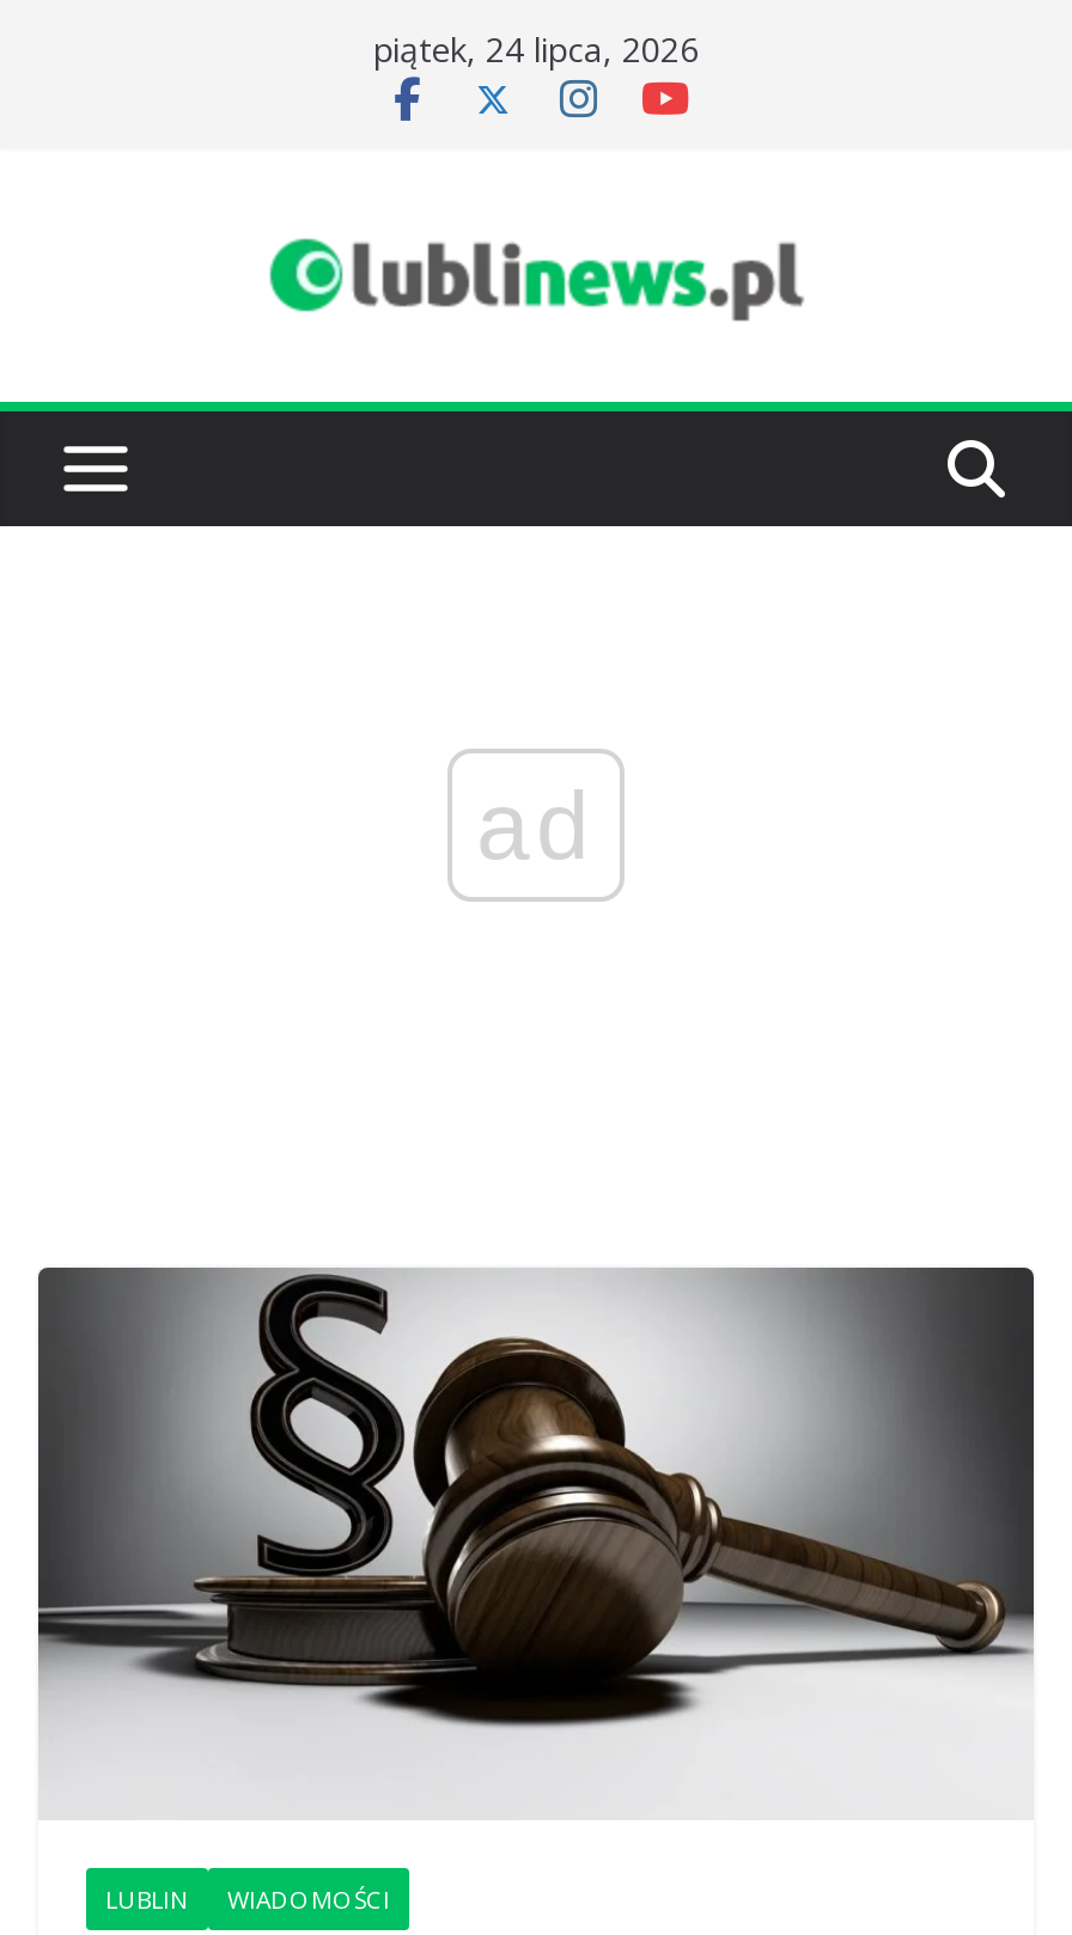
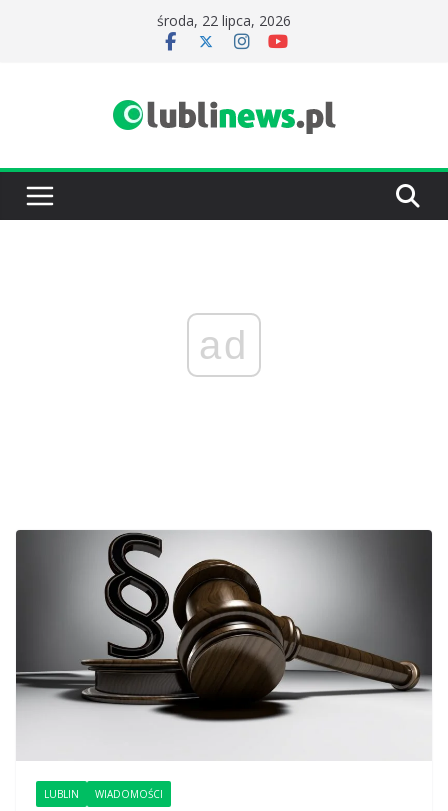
[373,26,699,72] piątek, 24 lipca, 2026 -> [157,11,291,30] środa, 22 lipca, 2026

